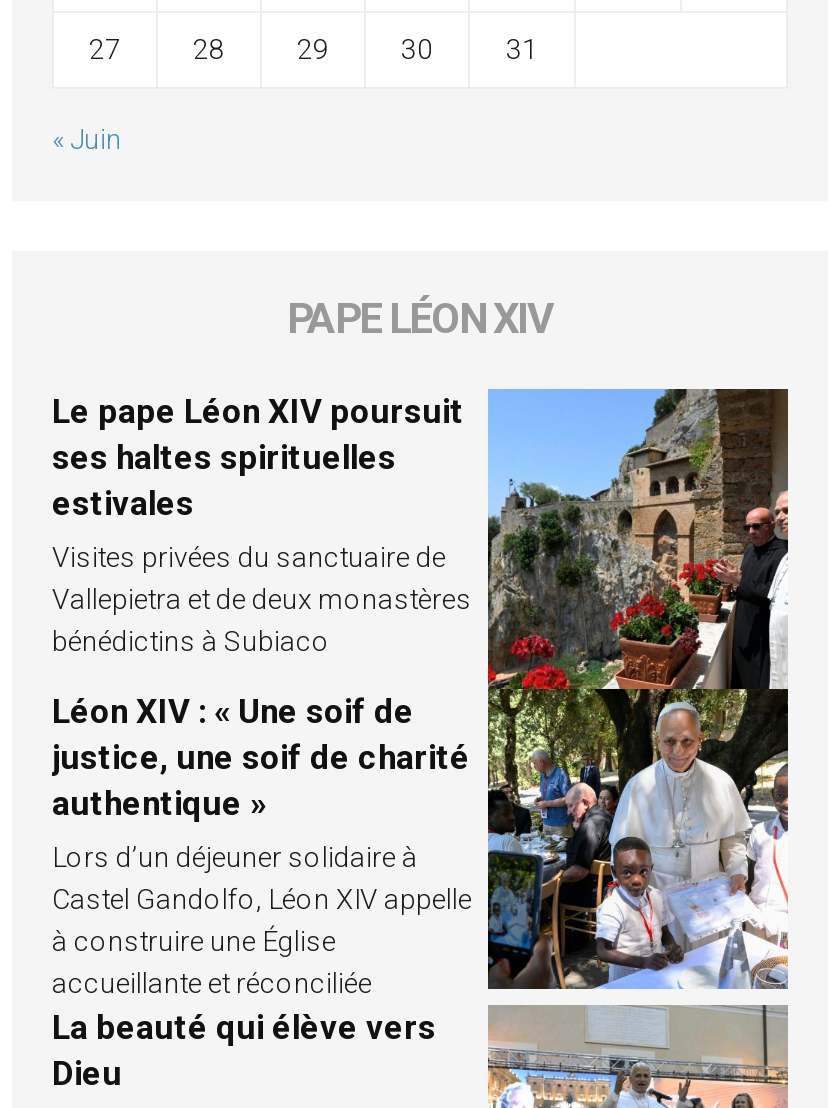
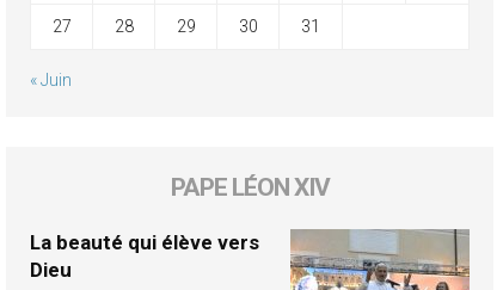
[52,388,790,1000] [image] | Le pape Léon XIV poursuit | ses haltes spirituelles | estivales | Visites privées du sanctuaire de | Vallepietra et de deux monastères | bénédictins à Subiaco | Léon XIV : « Une soif de | justice, une soif de charité | authentique » | Lors d’un déjeuner solidaire à | Castel Gandolfo, Léon XIV appelle | à construire une Église | accueillante et réconciliée -> none

